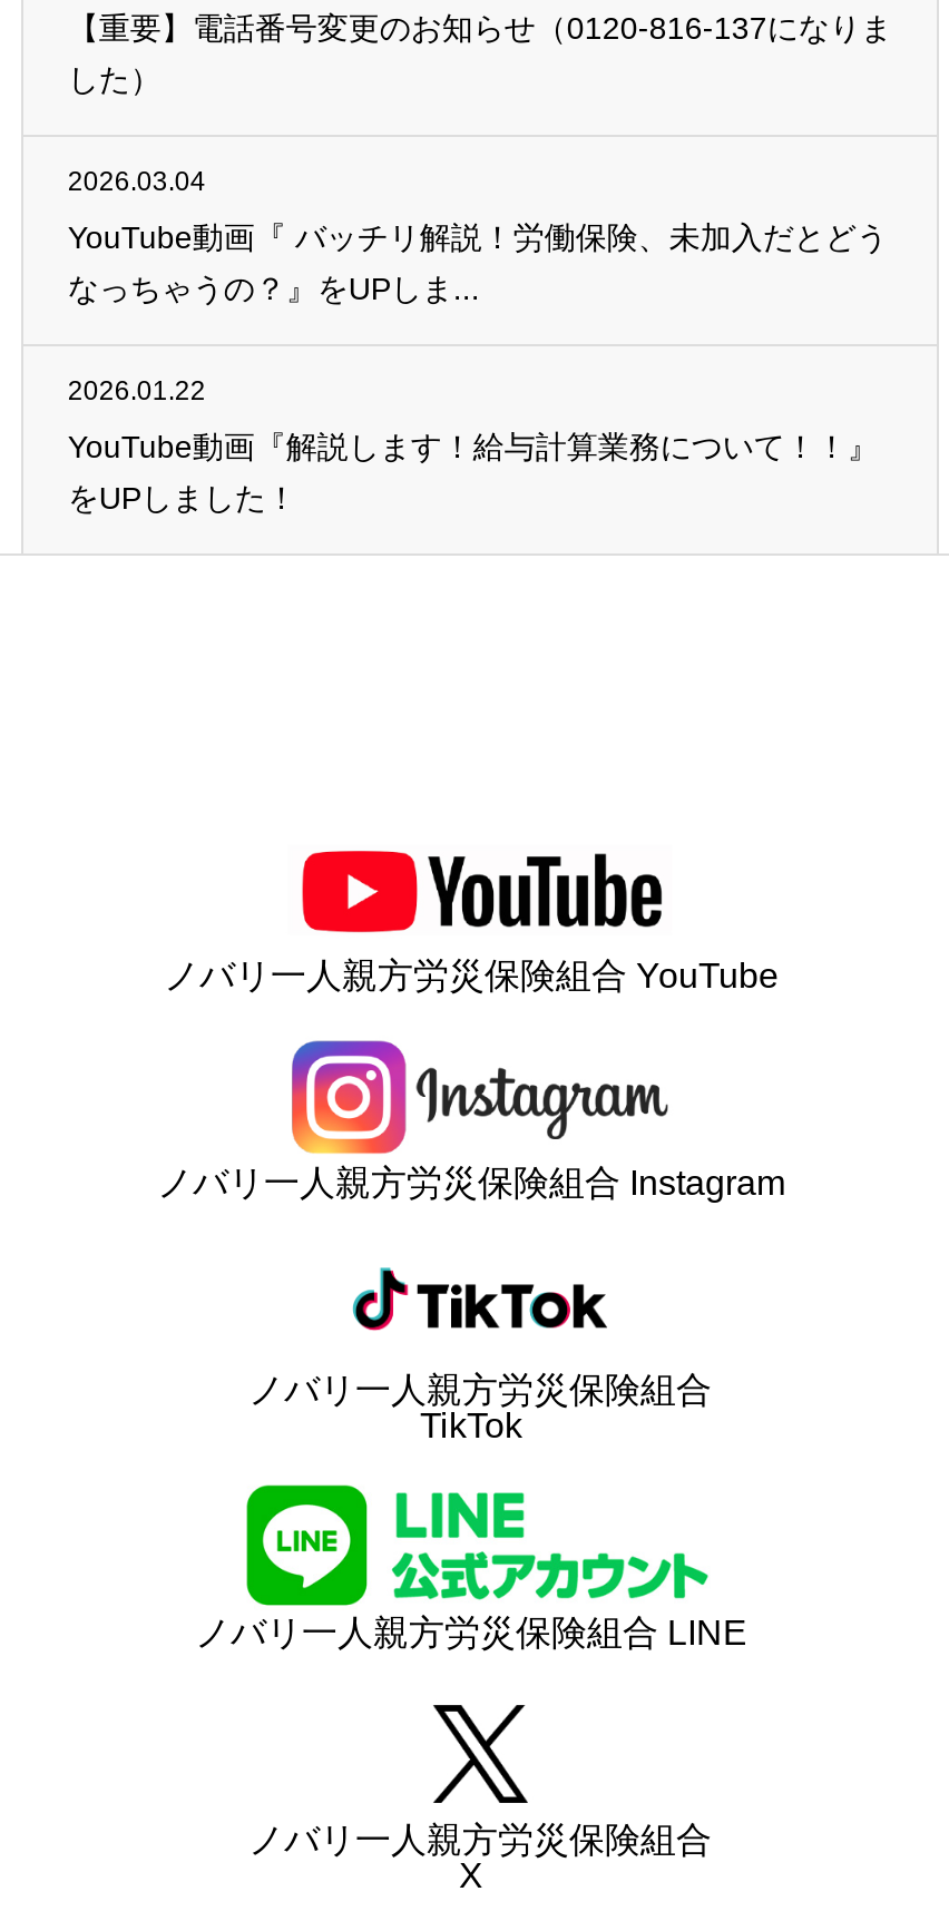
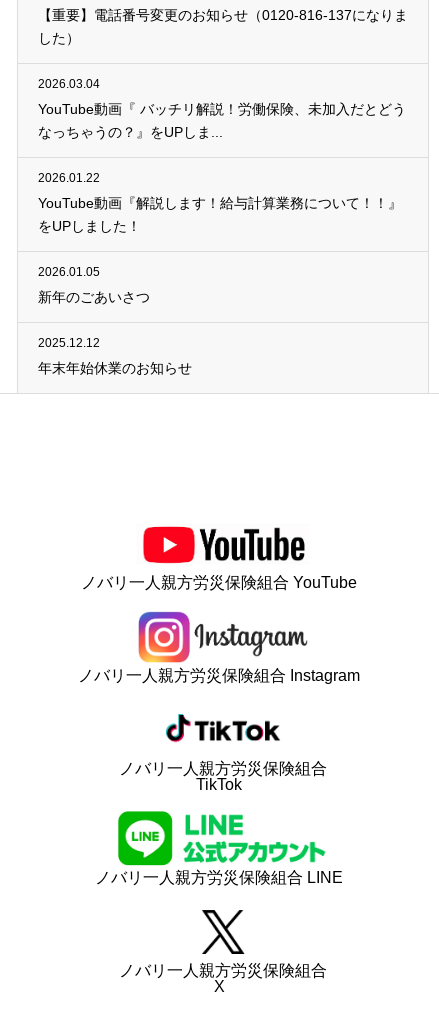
none -> [38,265,192,376] 2026.01.05 | 新年のごあいさつ | 2025.12.12 | 年末年始休業のお知らせ

